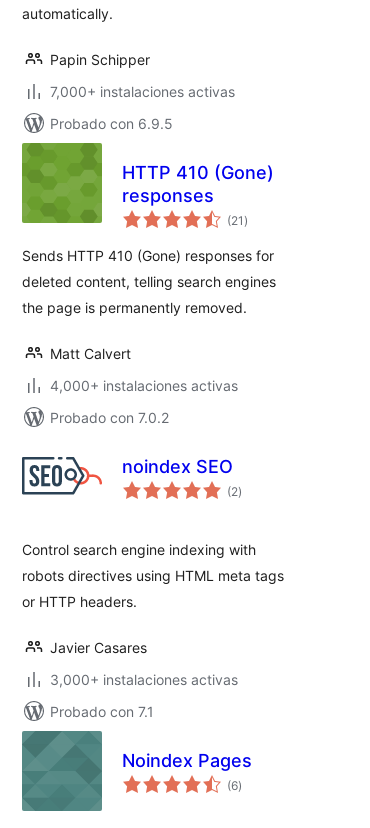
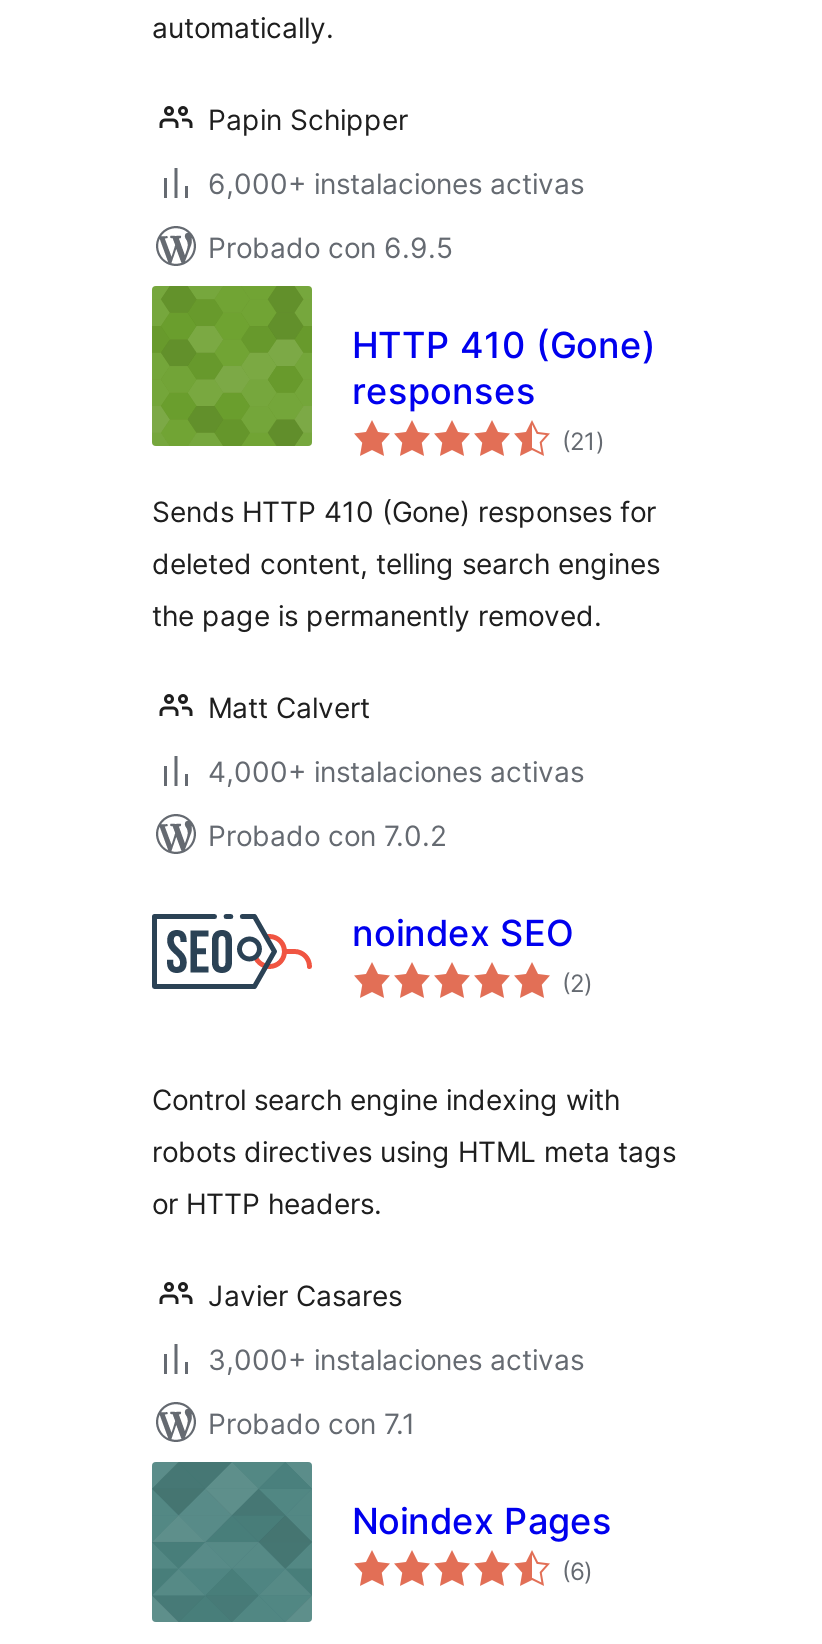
[50,83,235,100] 7,000+ instalaciones activas -> [208,166,584,200] 6,000+ instalaciones activas

